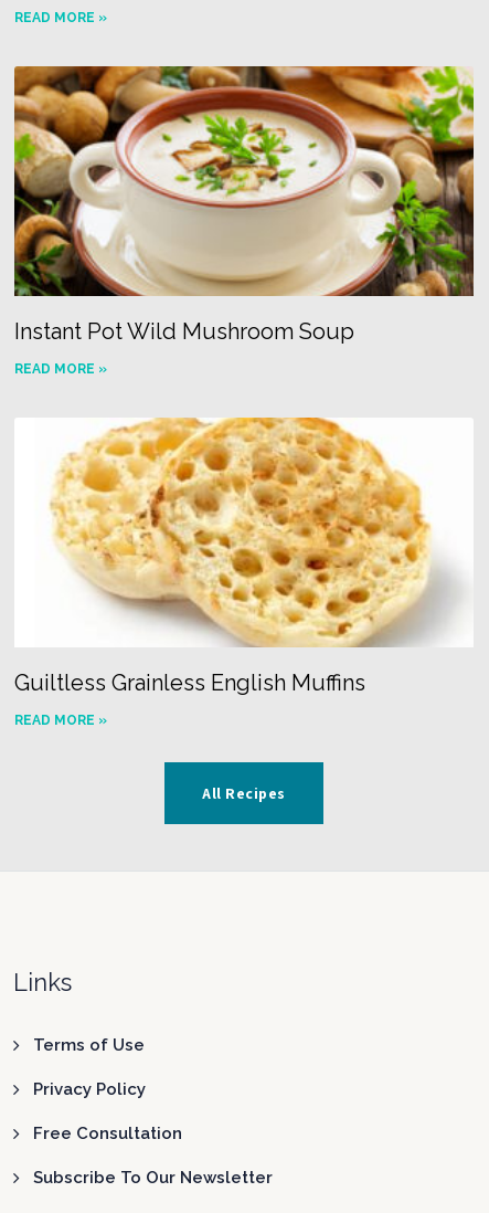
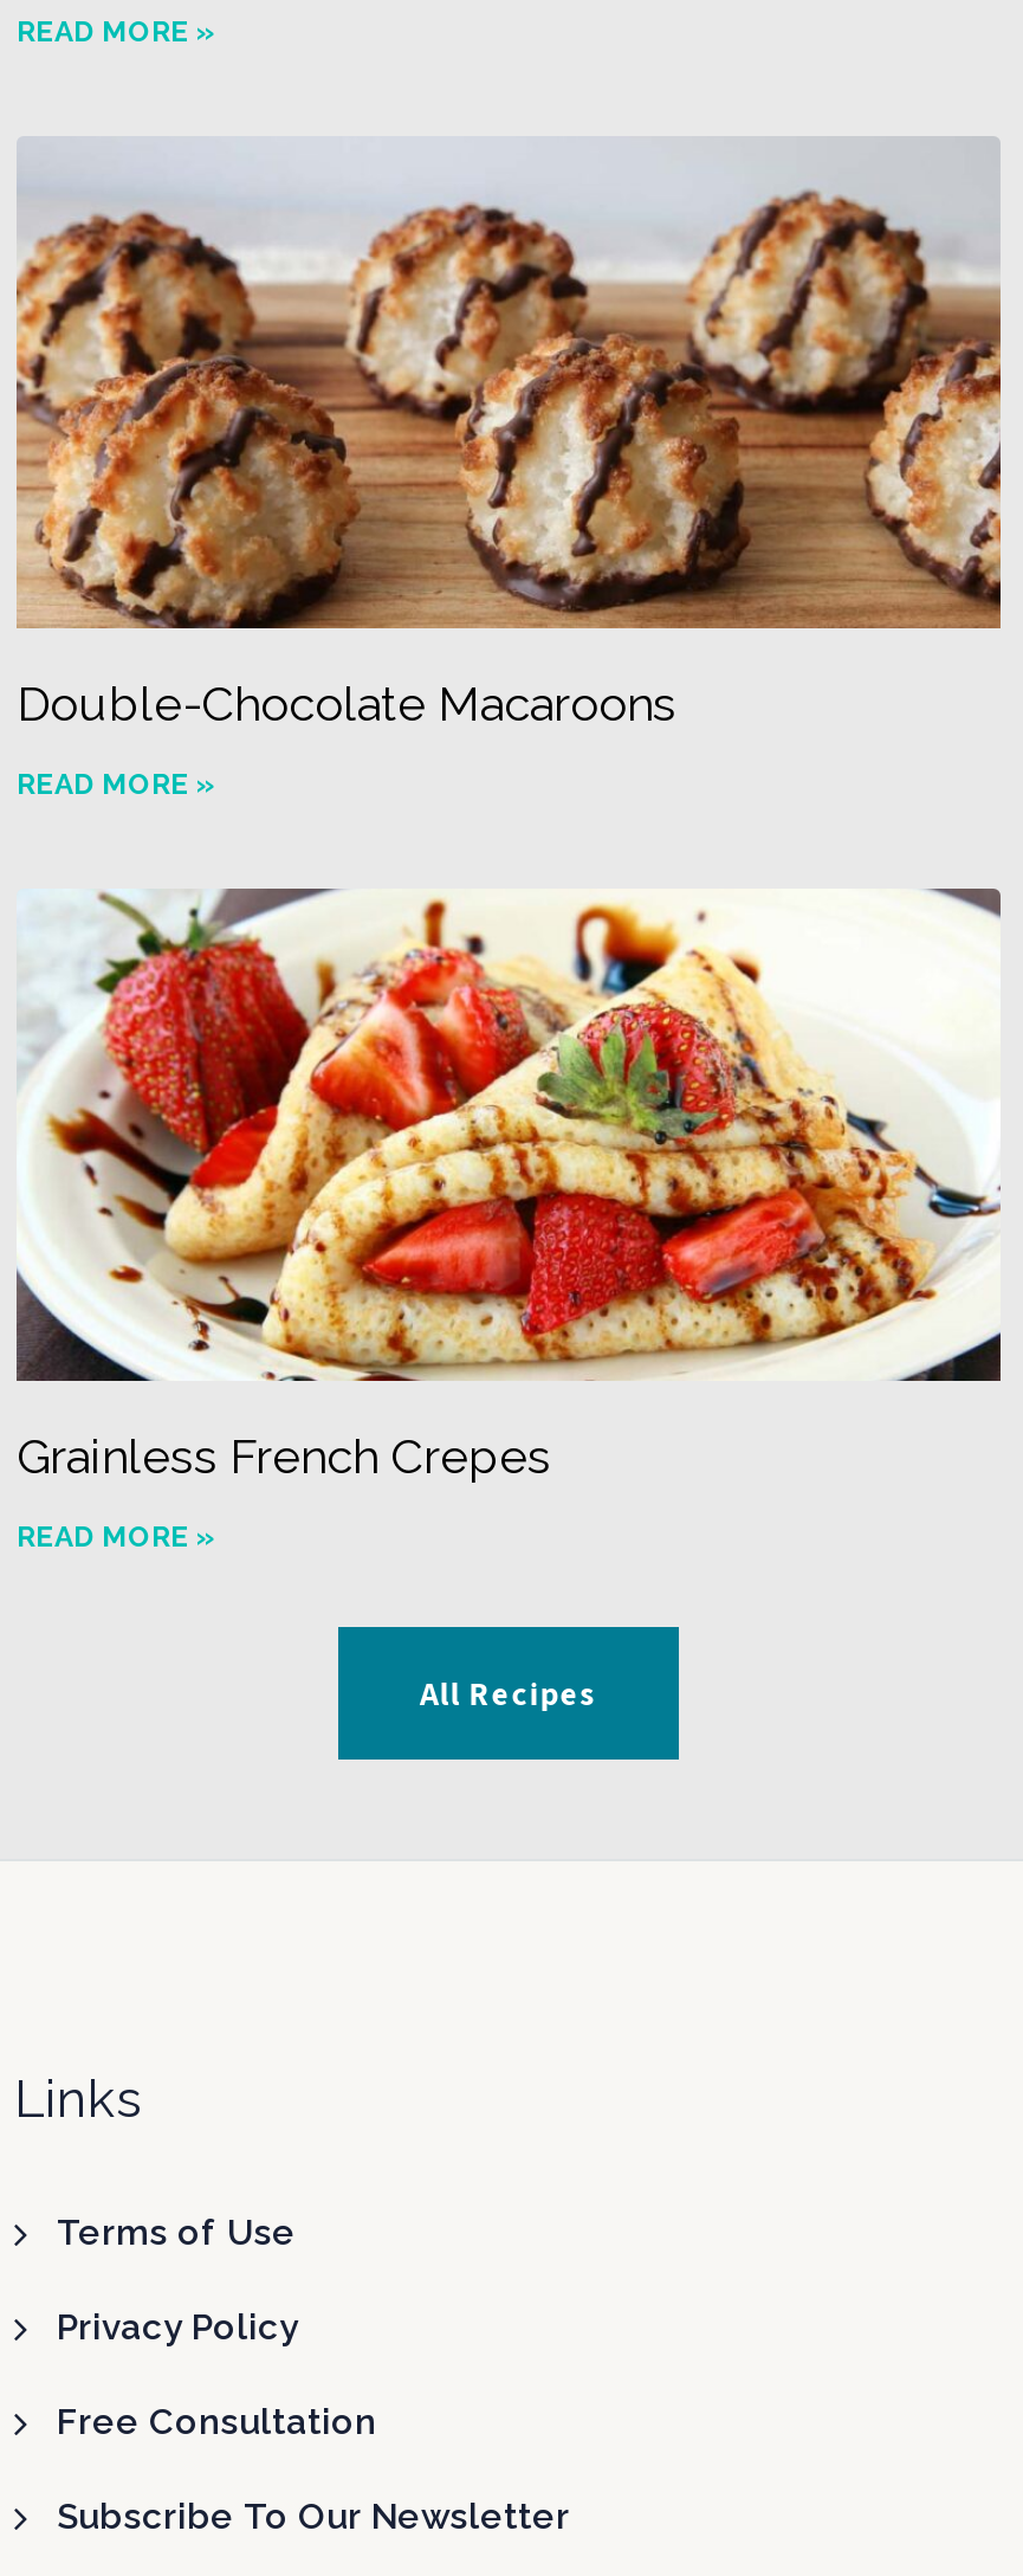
[13,65,475,345] [image] | Instant Pot Wild Mushroom Soup -> [14,136,1003,733] [image] | Double-Chocolate Macaroons
[14,416,474,696] [image] | Guiltless Grainless English Muffins -> [14,886,1003,1486] [image] | Grainless French Crepes

